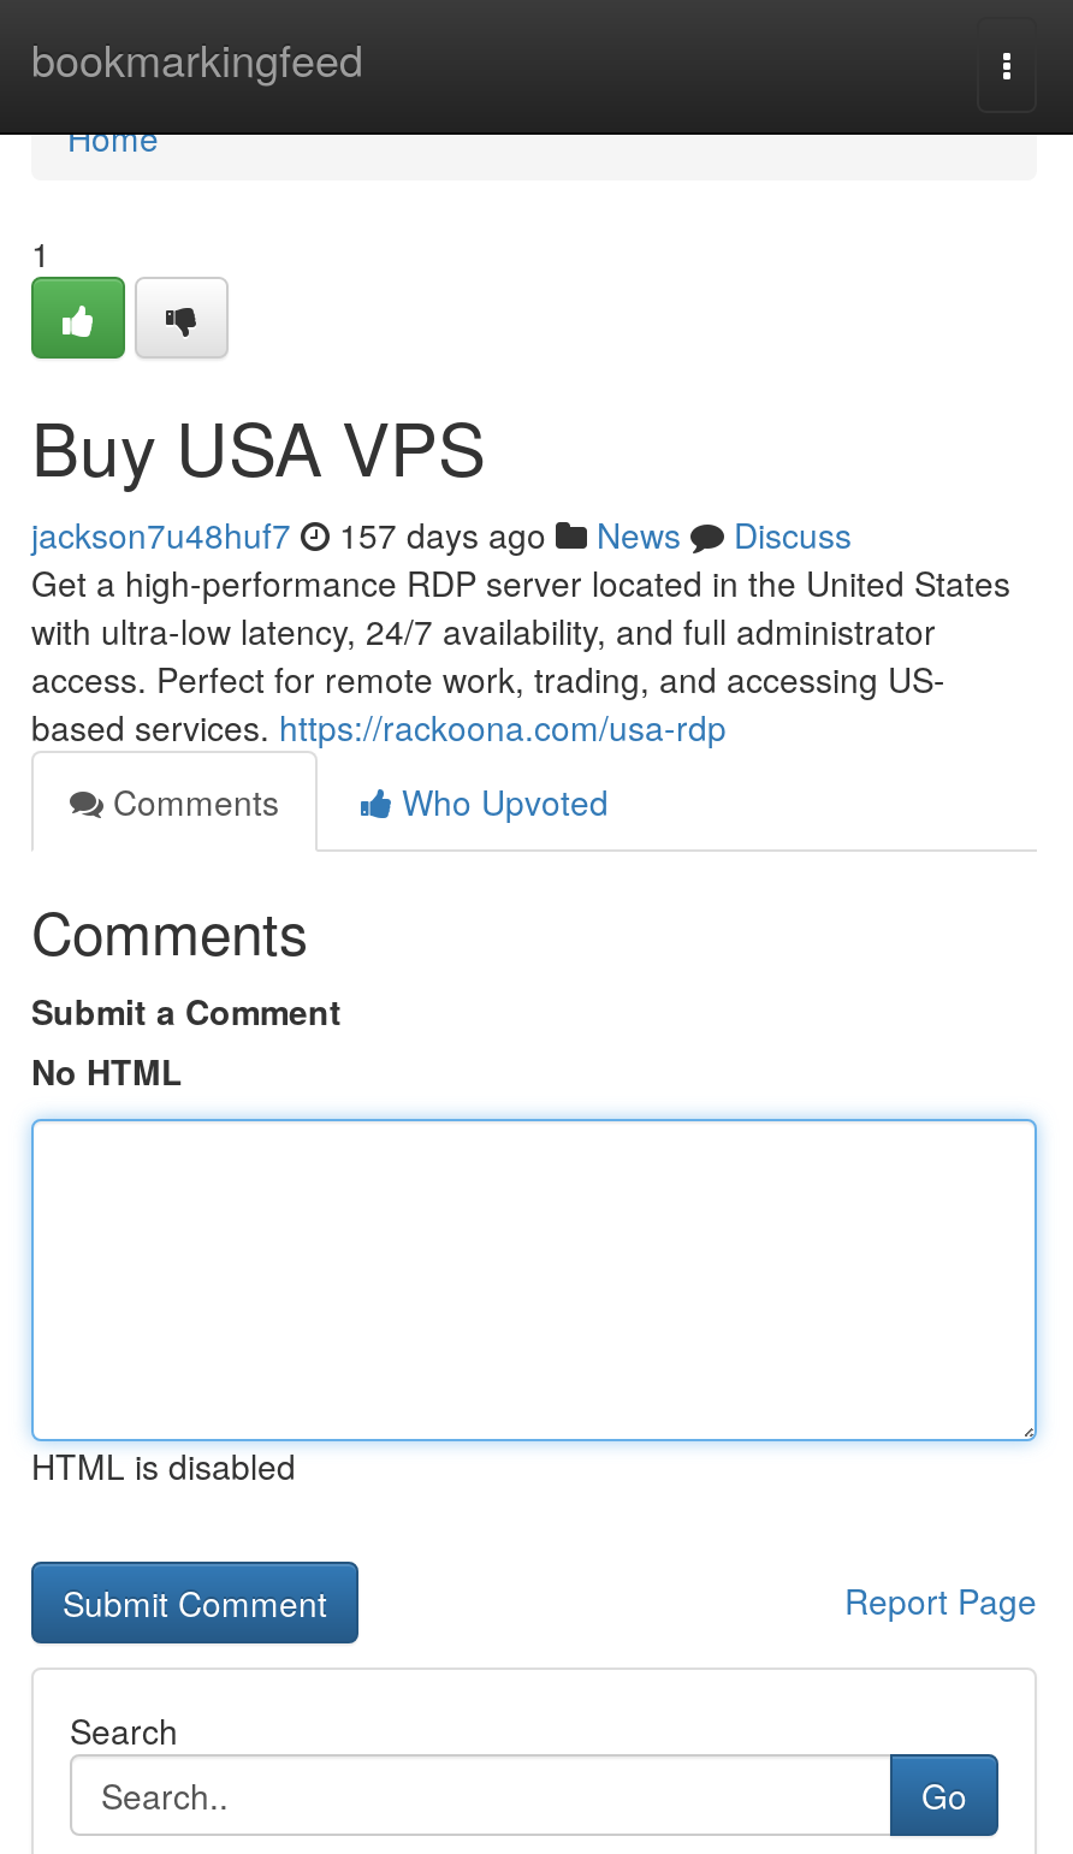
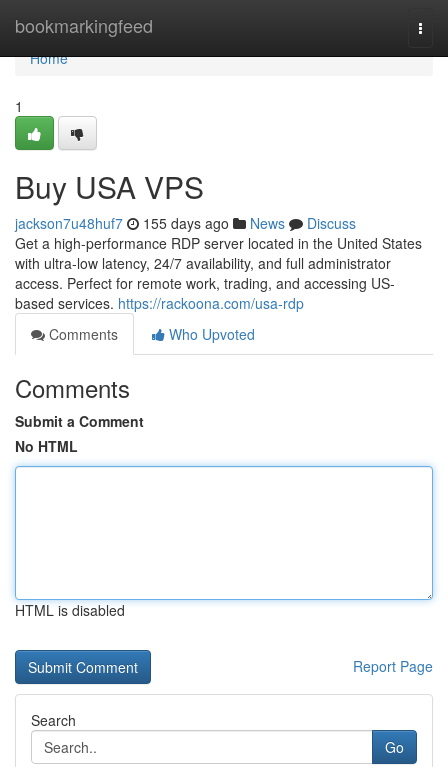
[31,510,852,558] jackson7u48huf7 157 days ago News Discuss -> [15,213,356,233] jackson7u48huf7 155 days ago News Discuss

